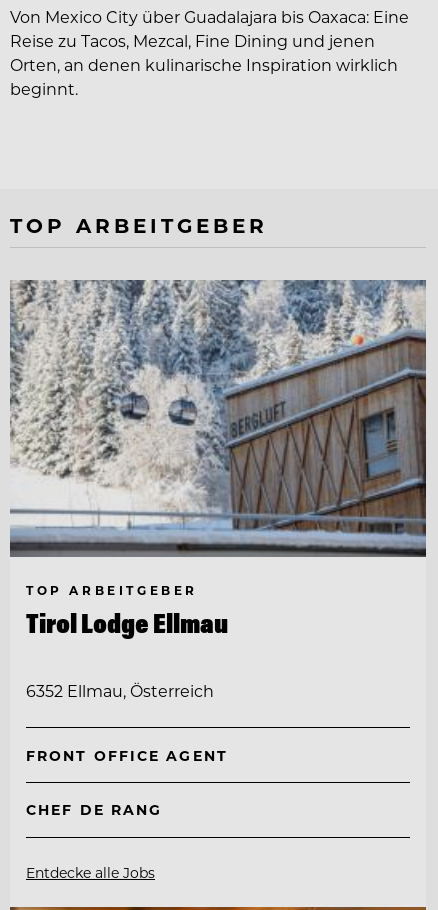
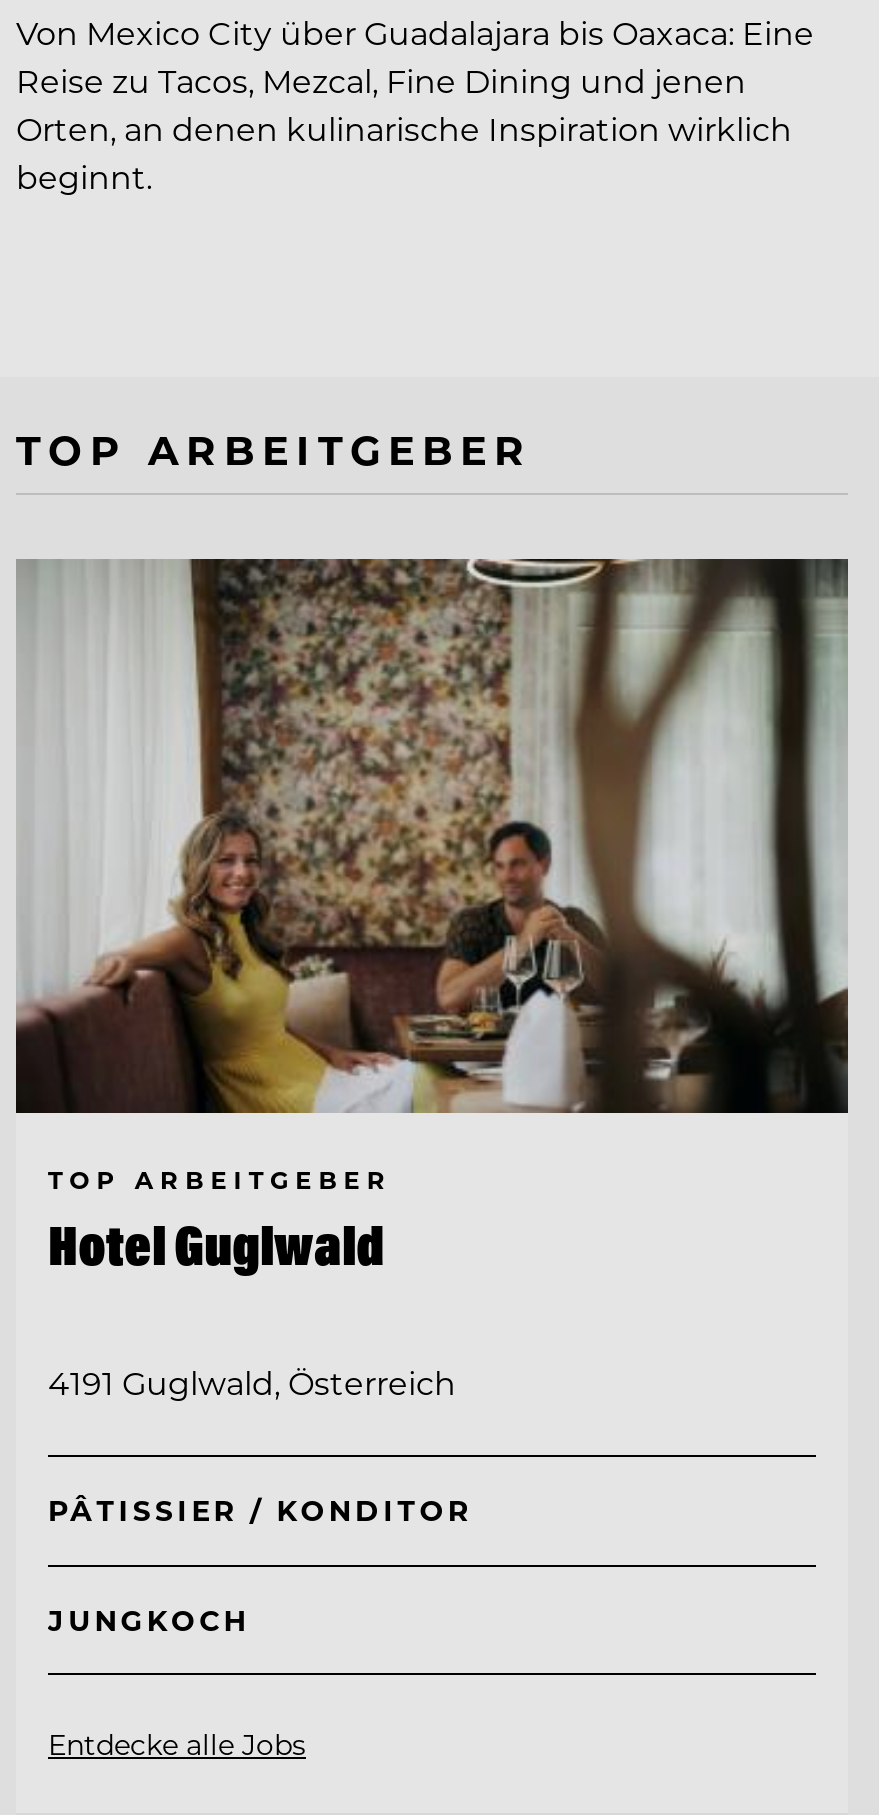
[9,279,427,557] [image] -> [14,556,848,1114] [image]
[26,606,228,640] Tirol Lodge Ellmau -> [48,1212,384,1280] Hotel Guglwald
[26,680,214,701] 6352 Ellmau, Österreich -> [48,1361,456,1403] 4191 Guglwald, Österreich
[26,746,228,765] FRONT OFFICE AGENT -> [48,1492,472,1530] PÂTISSIER / KONDITOR
[26,800,162,819] CHEF DE RANG -> [48,1601,250,1639] JUNGKOCH

